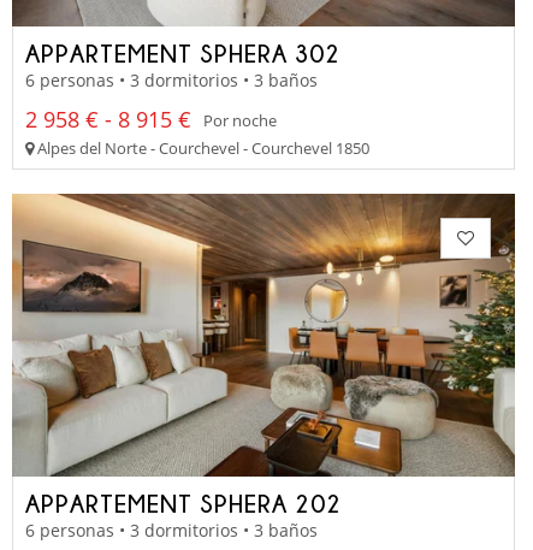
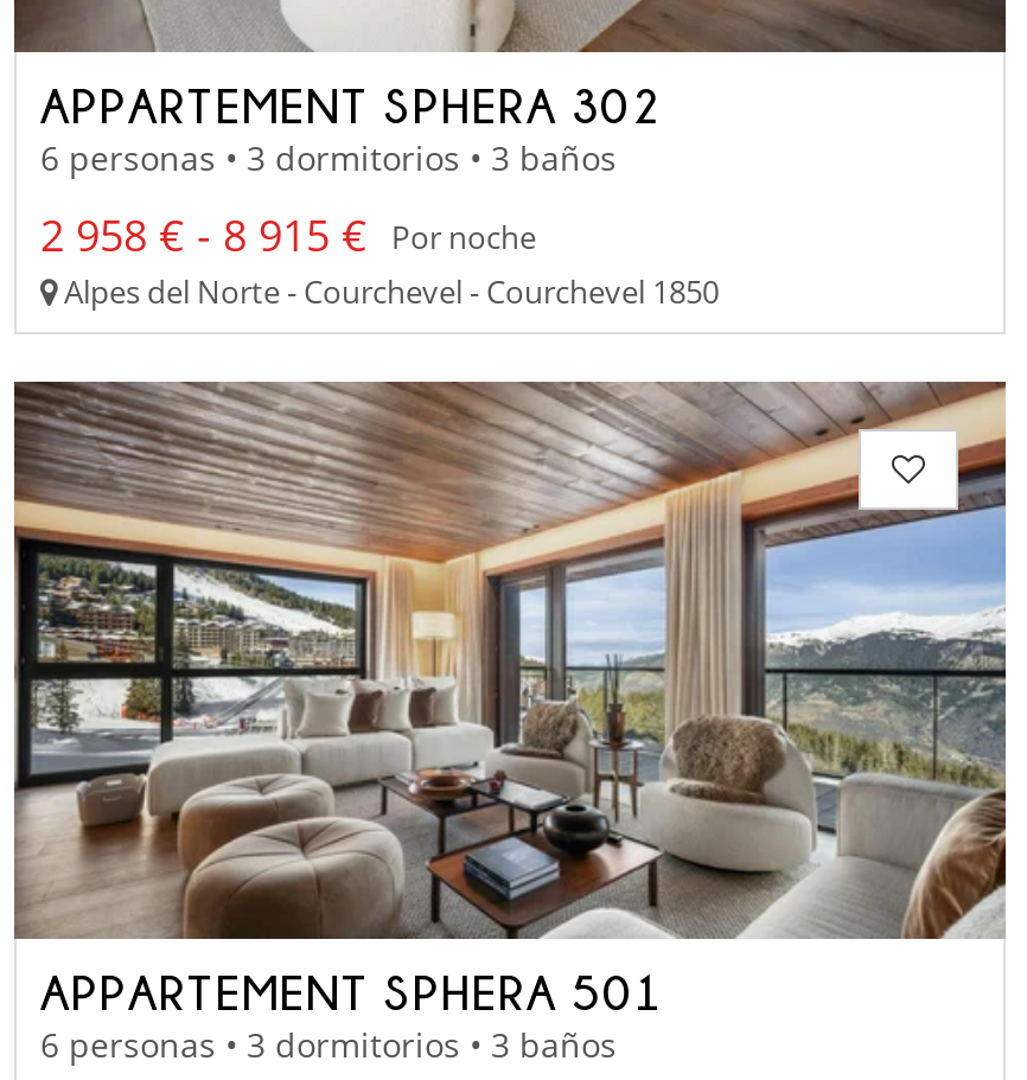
[11,194,516,516] [image] | APPARTEMENT SPHERA 202 -> [12,379,1008,1017] [image] | APPARTEMENT SPHERA 501

